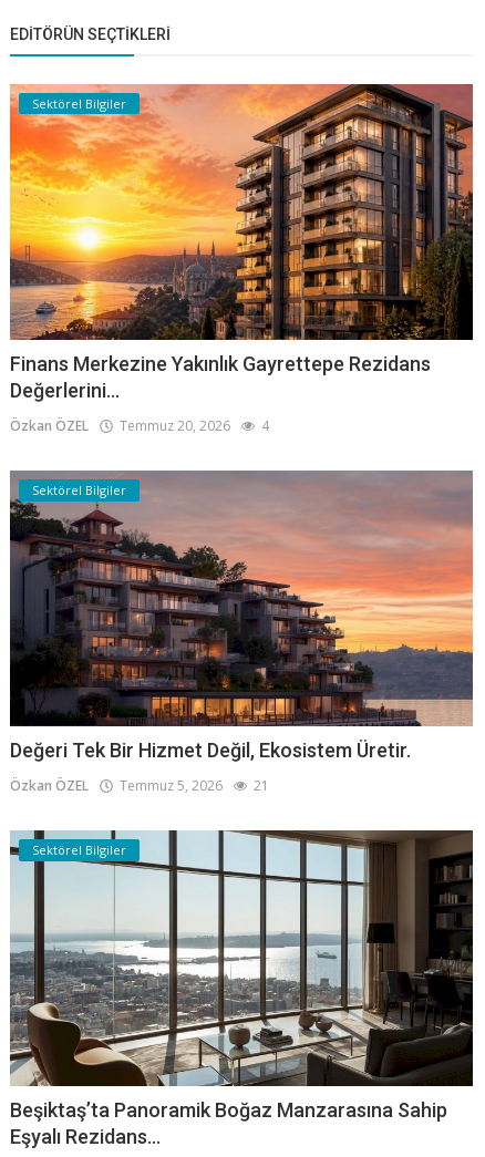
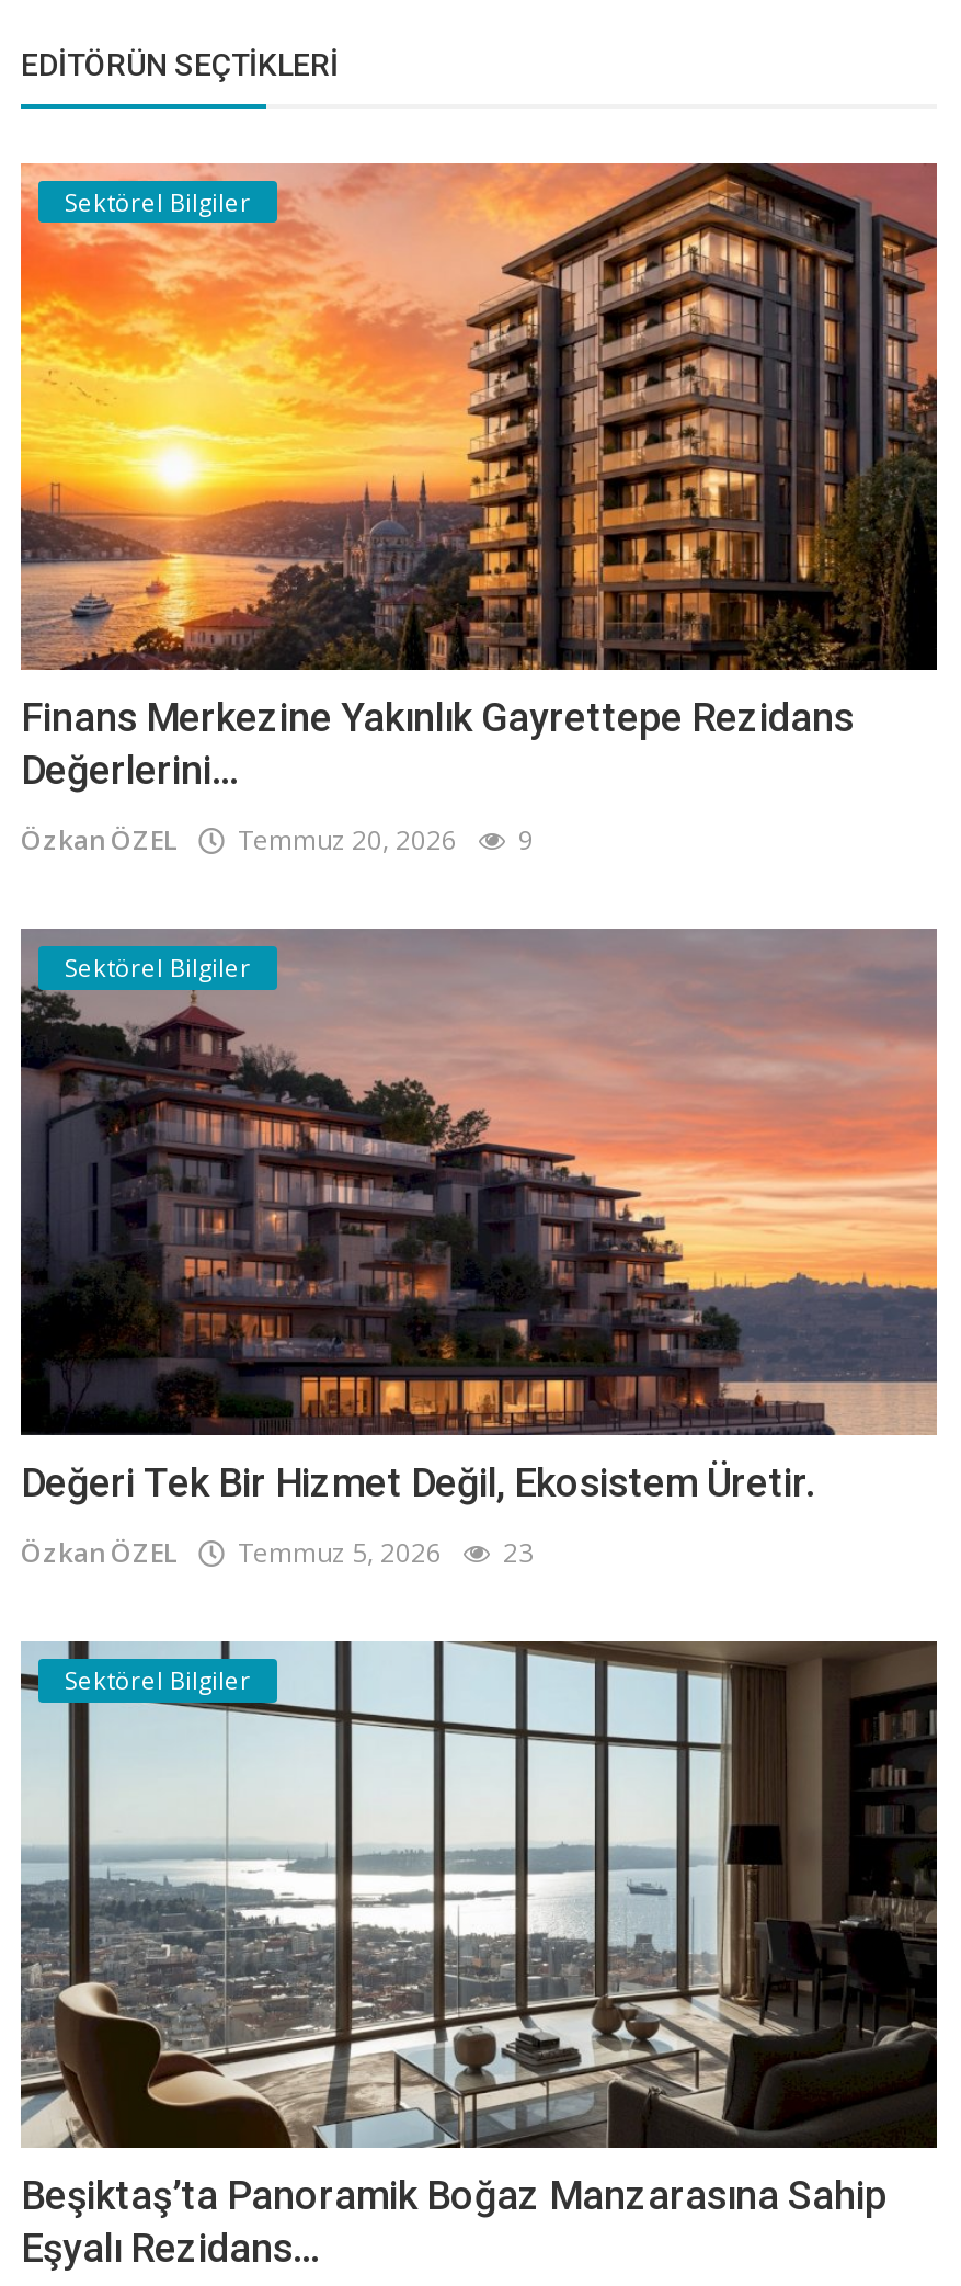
[10,416,269,435] Özkan ÖZEL Temmuz 20, 2026 4 -> [21,821,534,858] Özkan ÖZEL Temmuz 20, 2026 9
[10,776,269,795] Özkan ÖZEL Temmuz 5, 2026 21 -> [21,1534,534,1571] Özkan ÖZEL Temmuz 5, 2026 23

